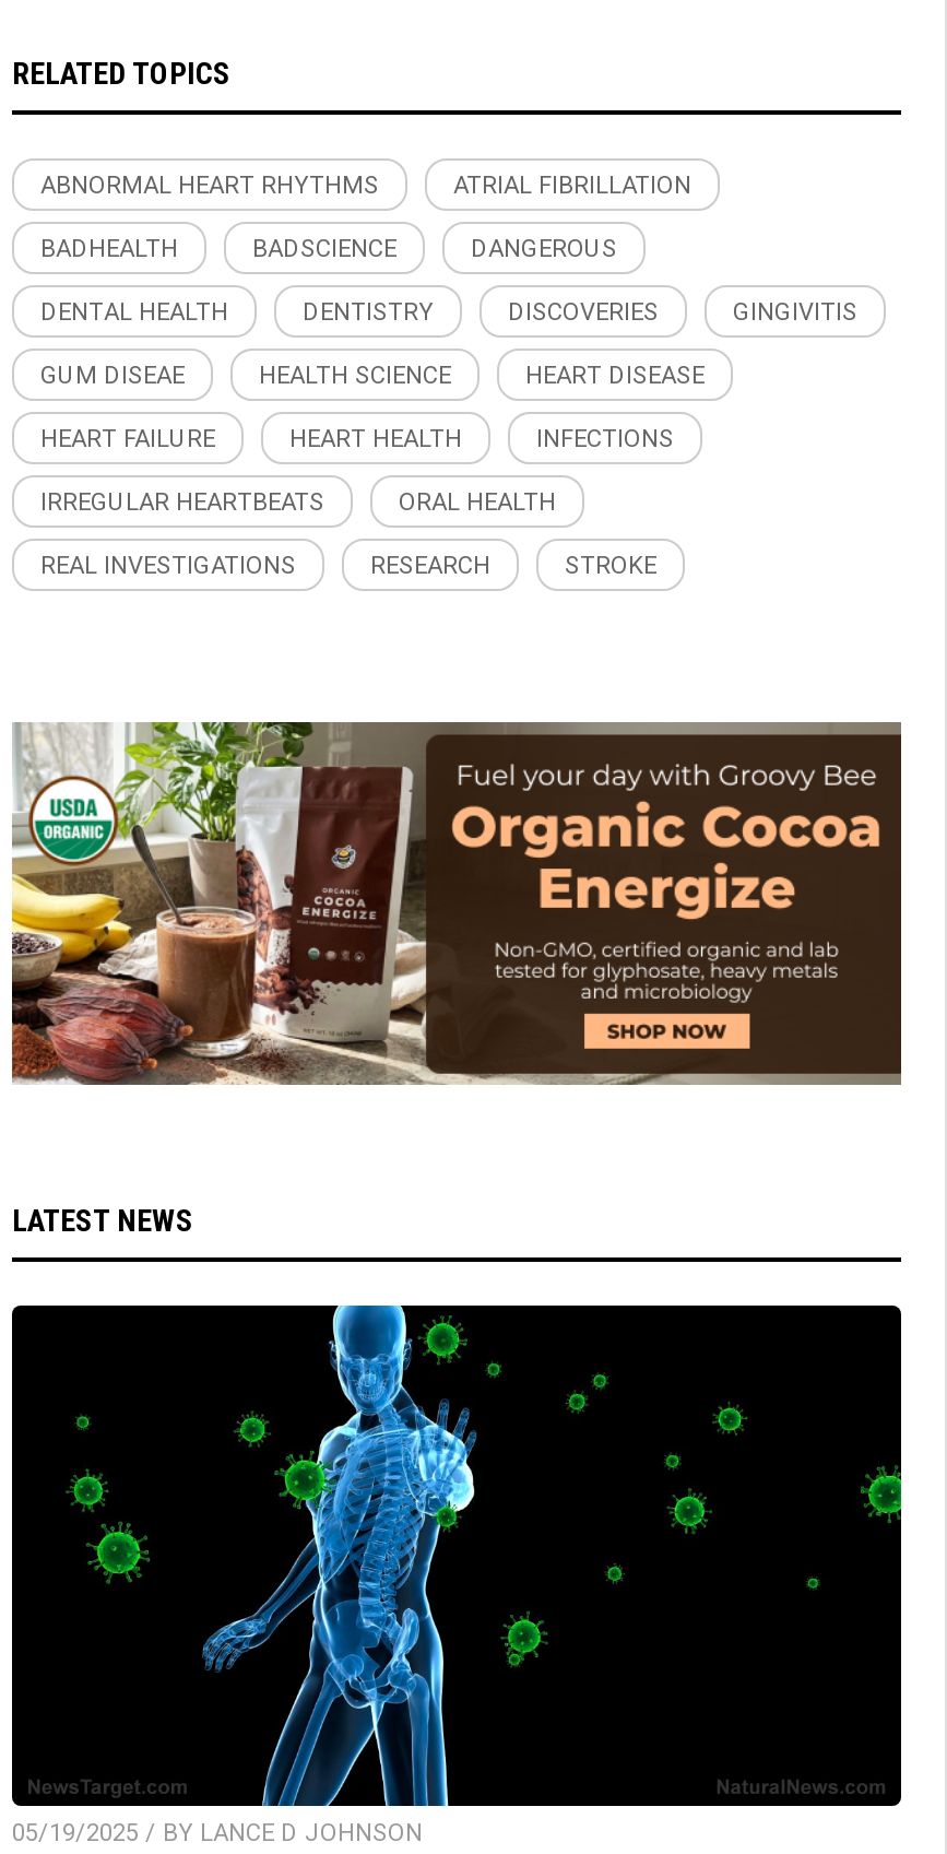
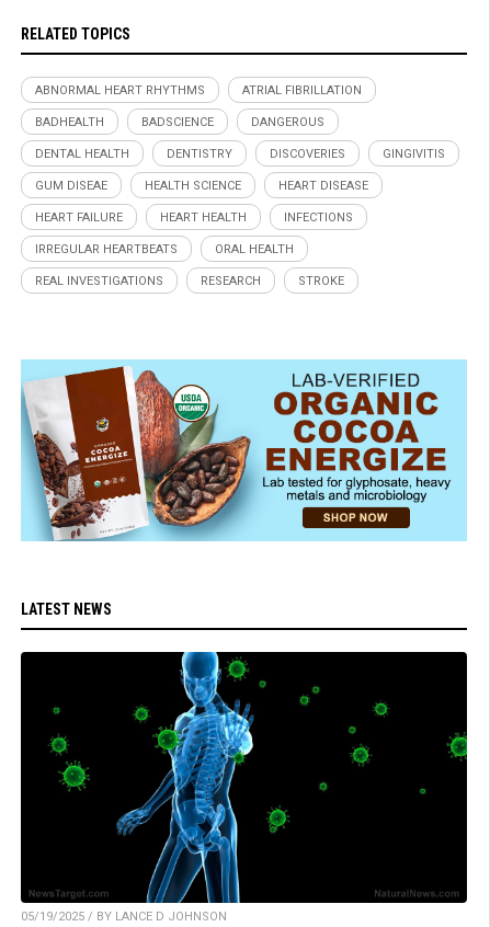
[10,720,903,1087] [image] -> [20,359,467,542] [image]

